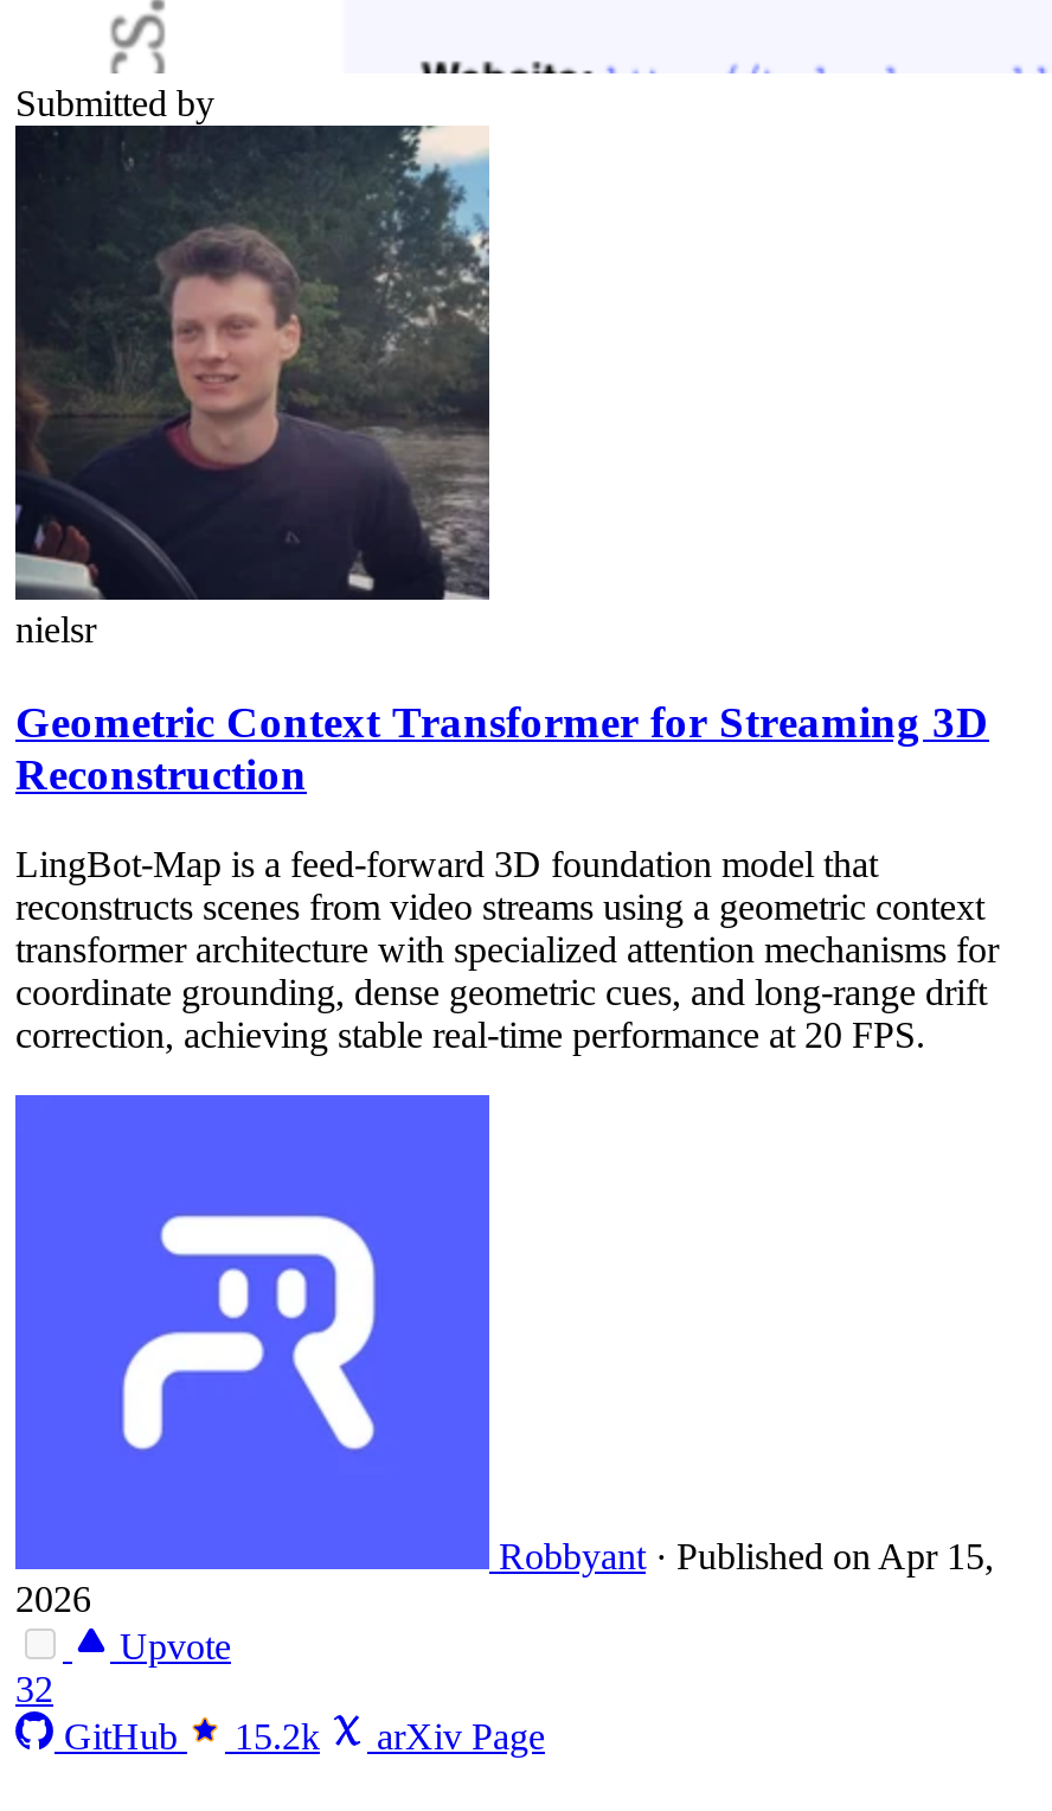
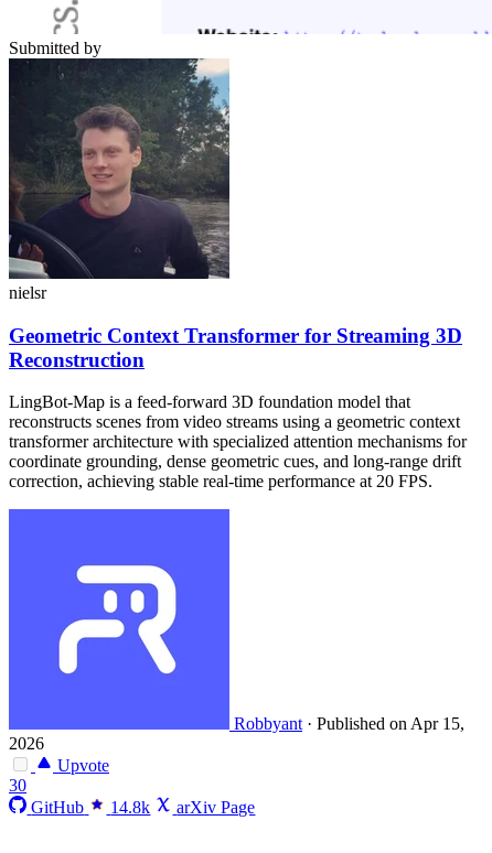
[15,1670,53,1710] 32 -> [9,776,26,795] 30
[64,1717,545,1757] GitHub 15.2k arXiv Page -> [31,798,255,817] GitHub 14.8k arXiv Page

